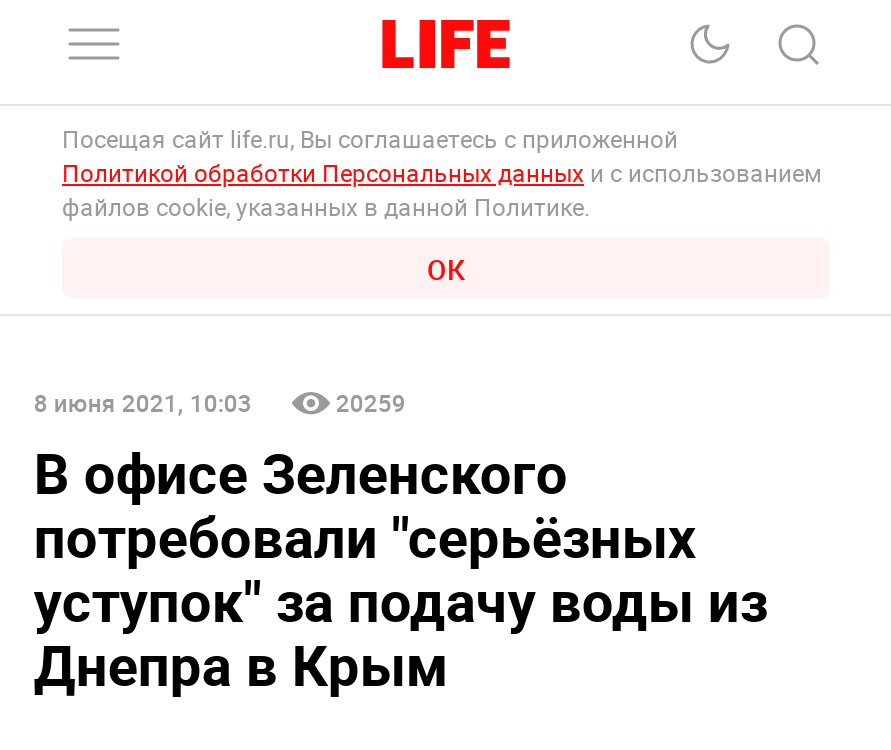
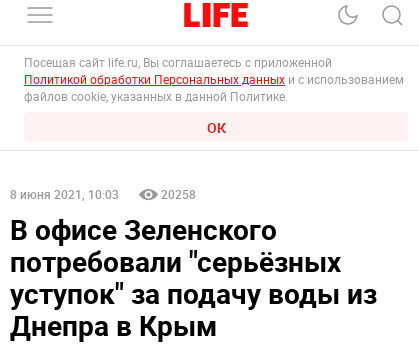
[336,386,406,418] 20259 -> [161,186,196,202] 20258

